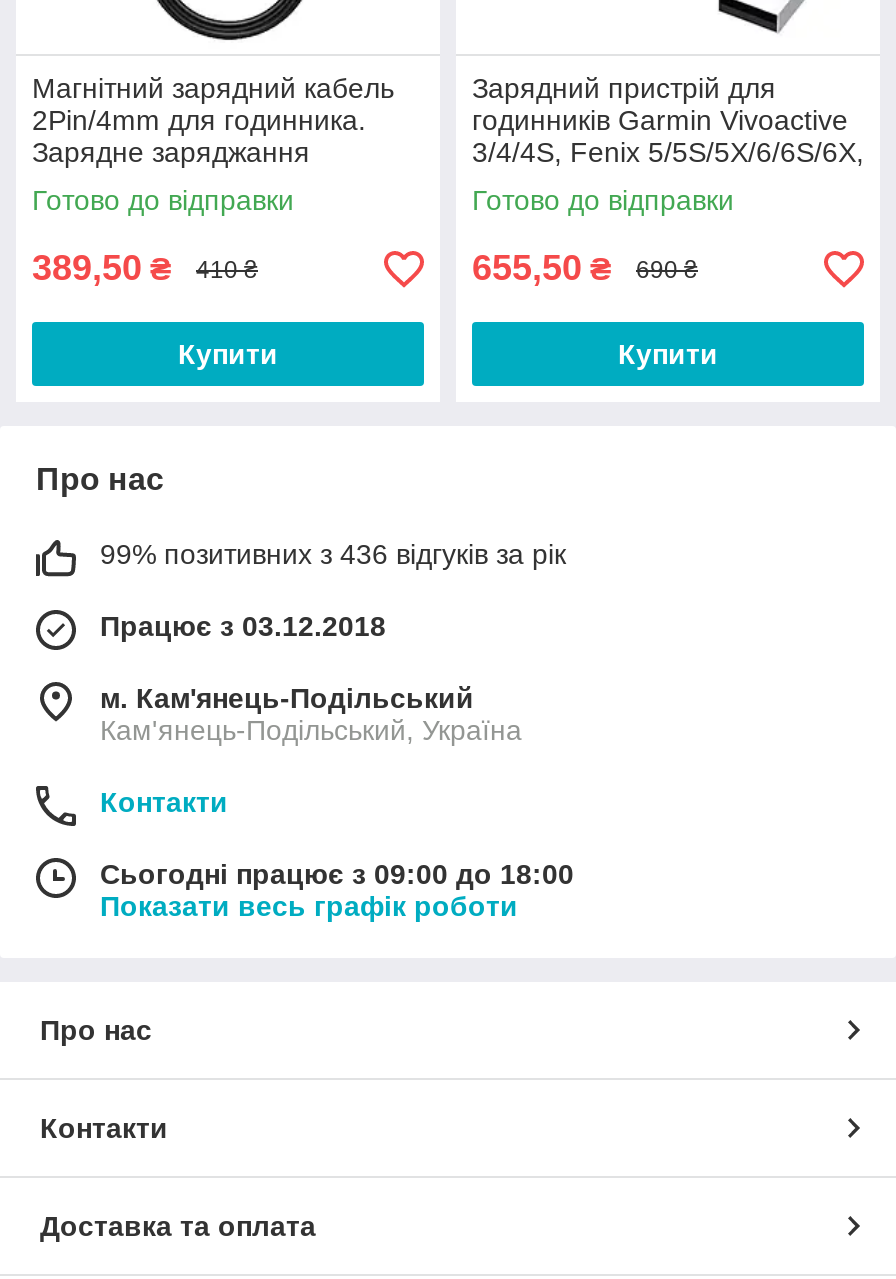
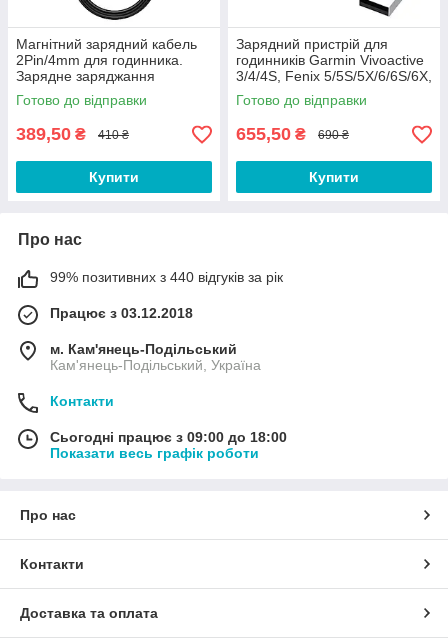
[100,539,566,571] 99% позитивних з 436 відгуків за рік -> [50,269,283,285] 99% позитивних з 440 відгуків за рік

